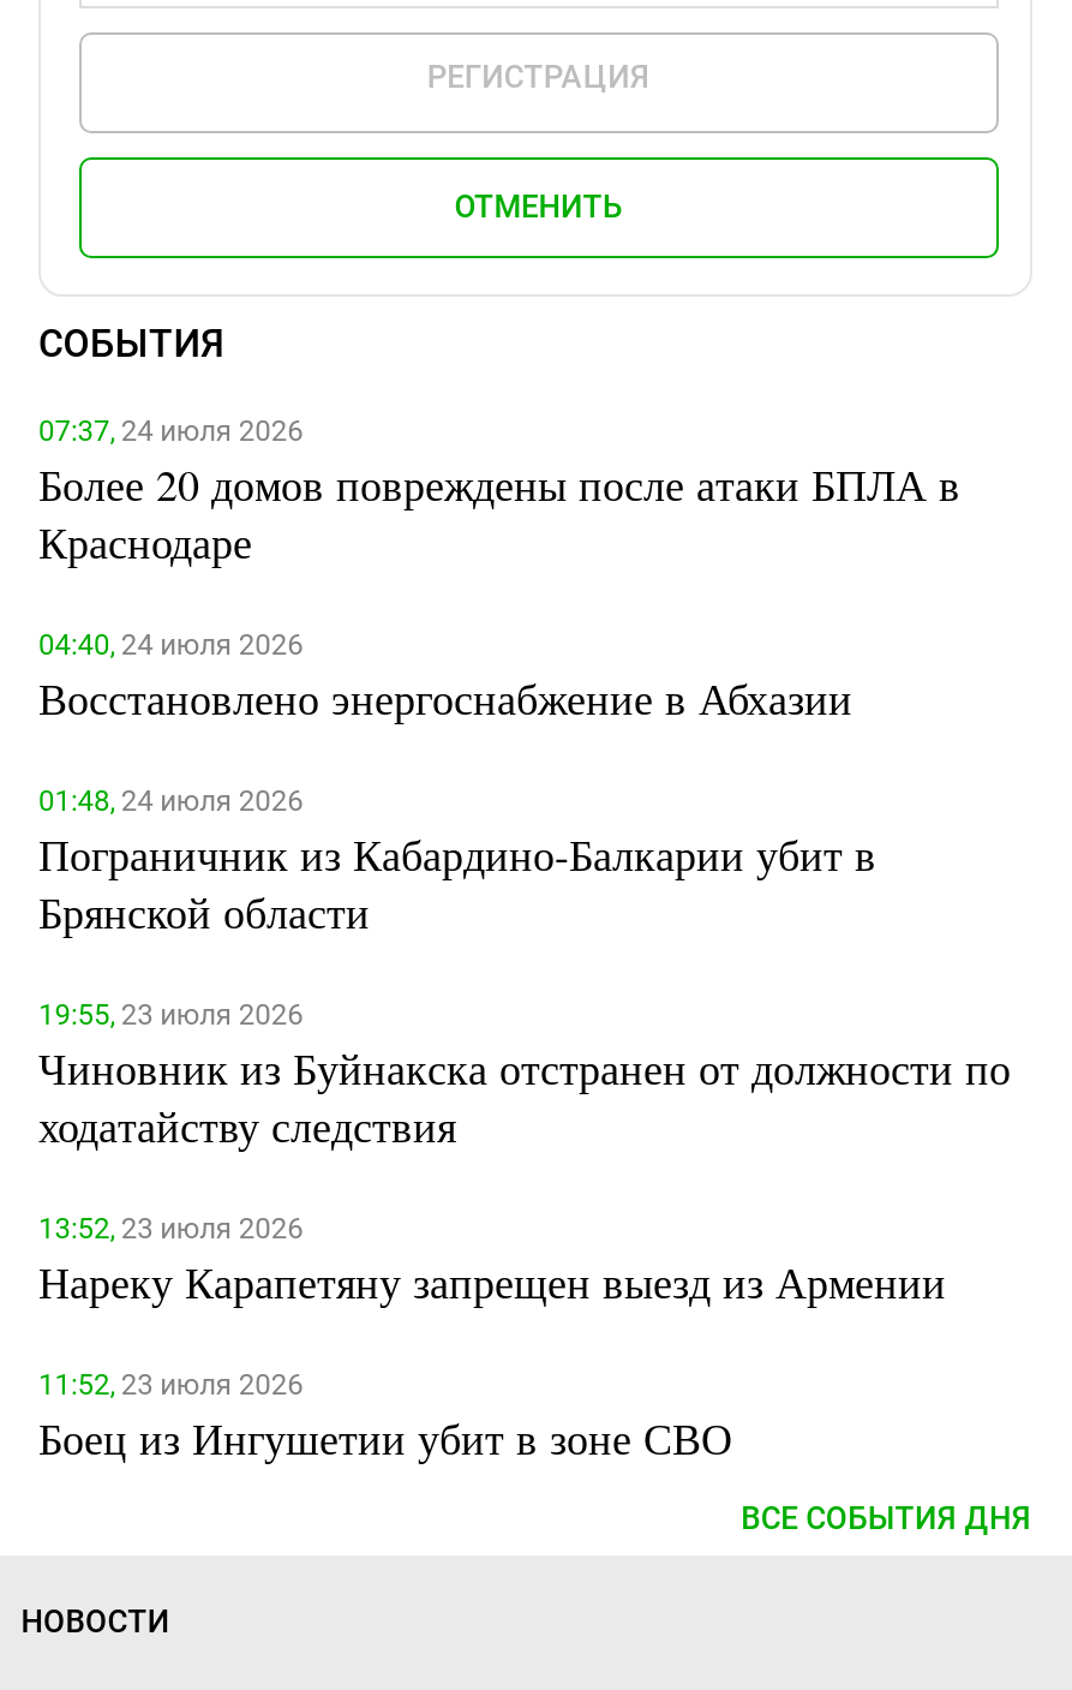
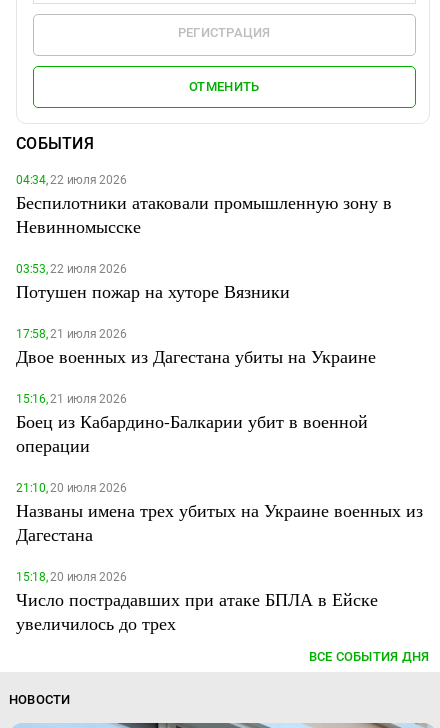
[38,414,960,570] 07:37, 24 июля 2026 | Более 20 домов повреждены после атаки БПЛА в | Краснодаре -> [16,173,392,238] 04:34, 22 июля 2026 | Беспилотники атаковали промышленную зону в | Невинномысске
[38,627,852,726] 04:40, 24 июля 2026 | Восстановлено энергоснабжение в Абхазии -> [16,262,290,303] 03:53, 22 июля 2026 | Потушен пожар на хуторе Вязники
[38,784,876,940] 01:48, 24 июля 2026 | Пограничник из Кабардино-Балкарии убит в | Брянской области -> [16,327,376,368] 17:58, 21 июля 2026 | Двое военных из Дагестана убиты на Украине
[38,997,1011,1154] 19:55, 23 июля 2026 | Чиновник из Буйнакска отстранен от должности по | ходатайству следствия -> [16,392,368,457] 15:16, 21 июля 2026 | Боец из Кабардино-Балкарии убит в военной | операции
[38,1211,946,1310] 13:52, 23 июля 2026 | Нареку Карапетяну запрещен выезд из Армении -> [16,481,423,546] 21:10, 20 июля 2026 | Названы имена трех убитых на Украине военных из | Дагестана
[38,1367,732,1466] 11:52, 23 июля 2026 | Боец из Ингушетии убит в зоне СВО -> [16,570,378,635] 15:18, 20 июля 2026 | Число пострадавших при атаке БПЛА в Ейске | увеличилось до трех

